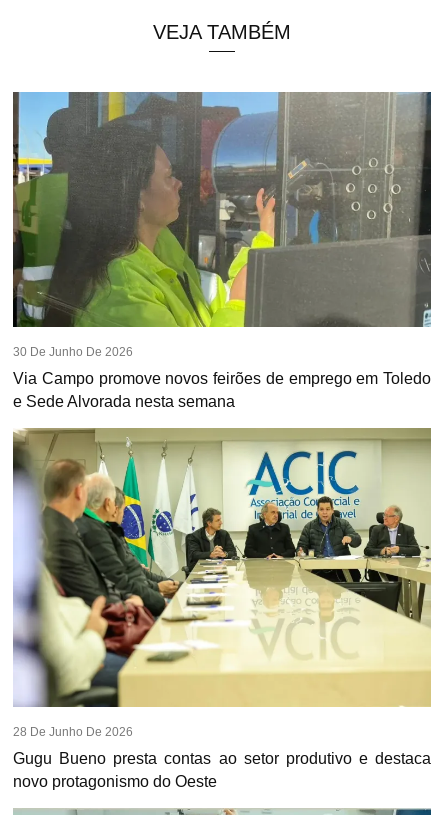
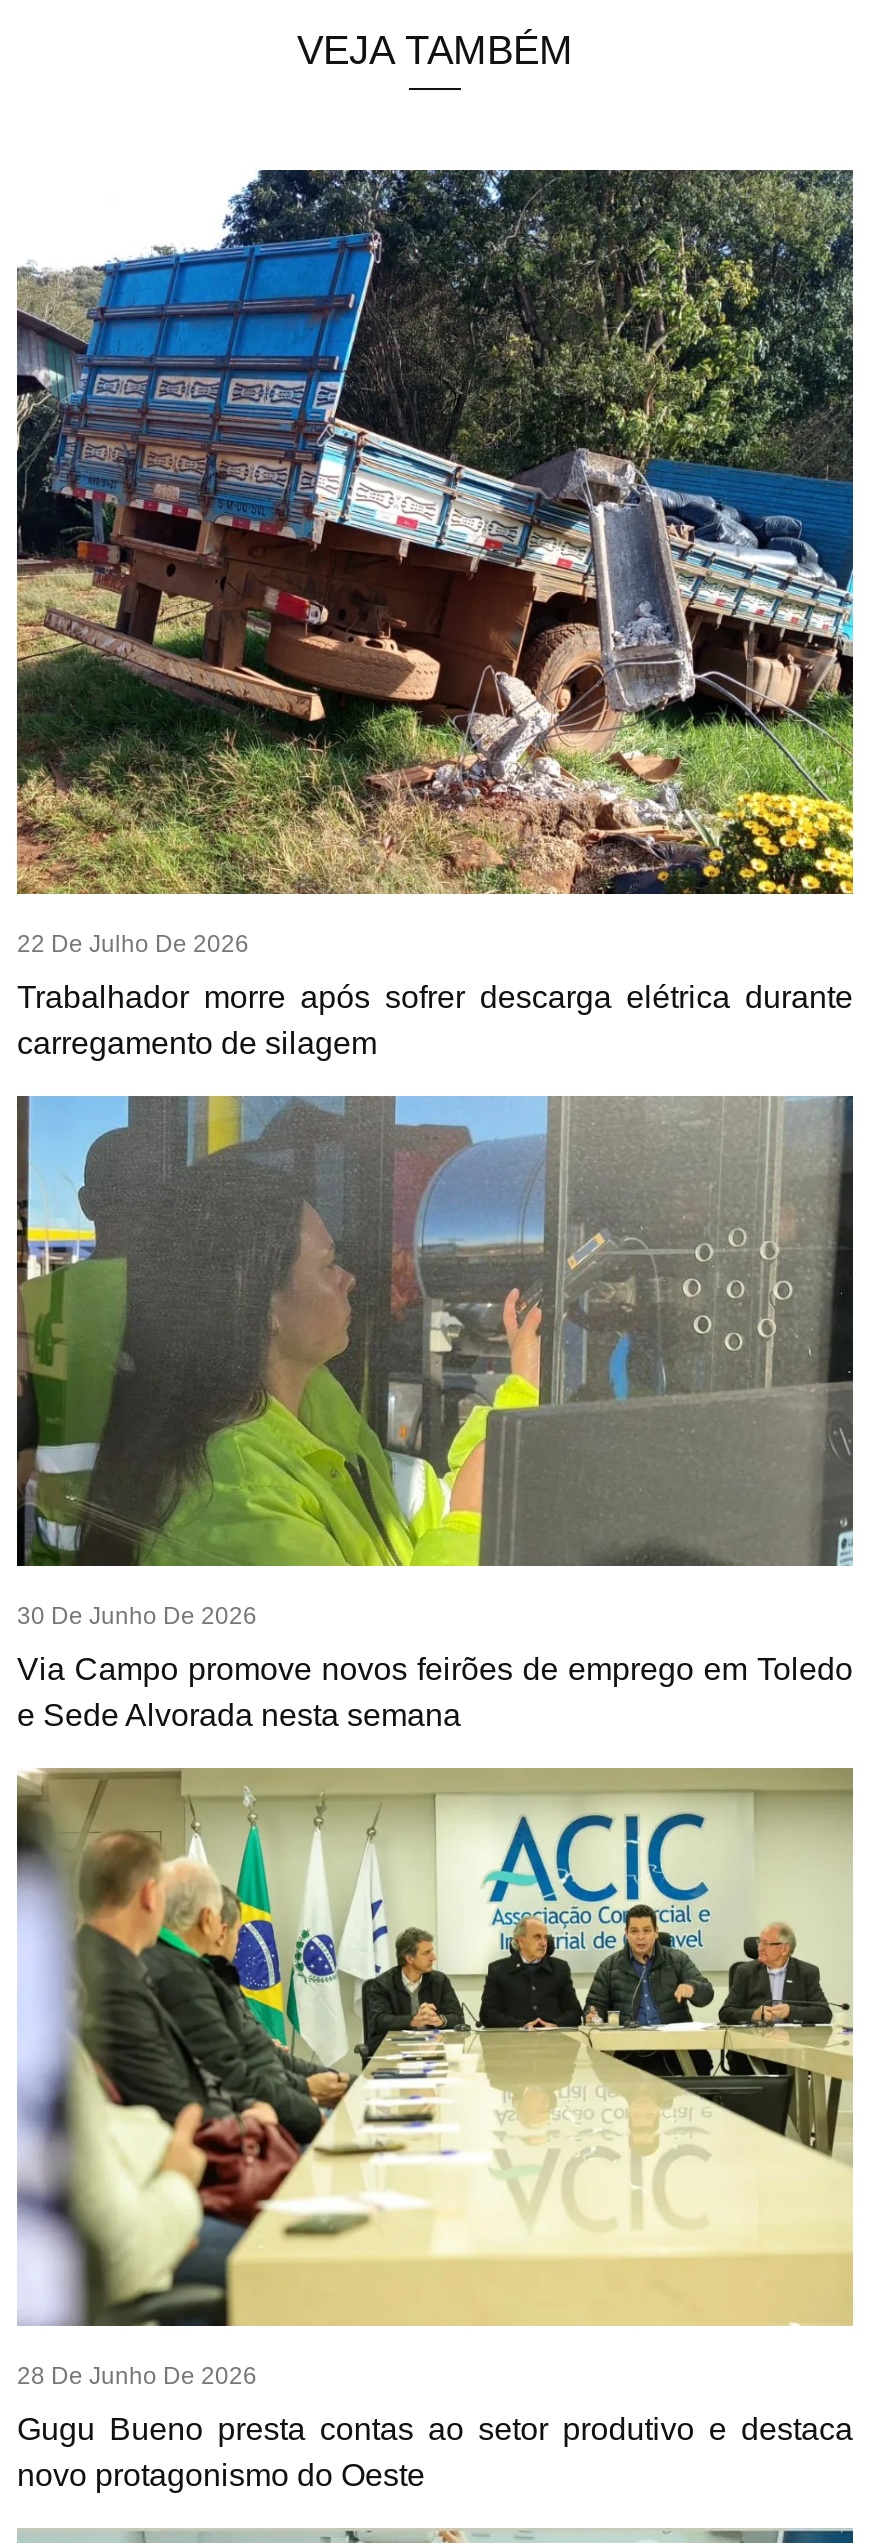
none -> [15,168,855,1061] [image] | 22 De Julho De 2026 | Trabalhador morre após sofrer descarga elétrica durante | carregamento de silagem

